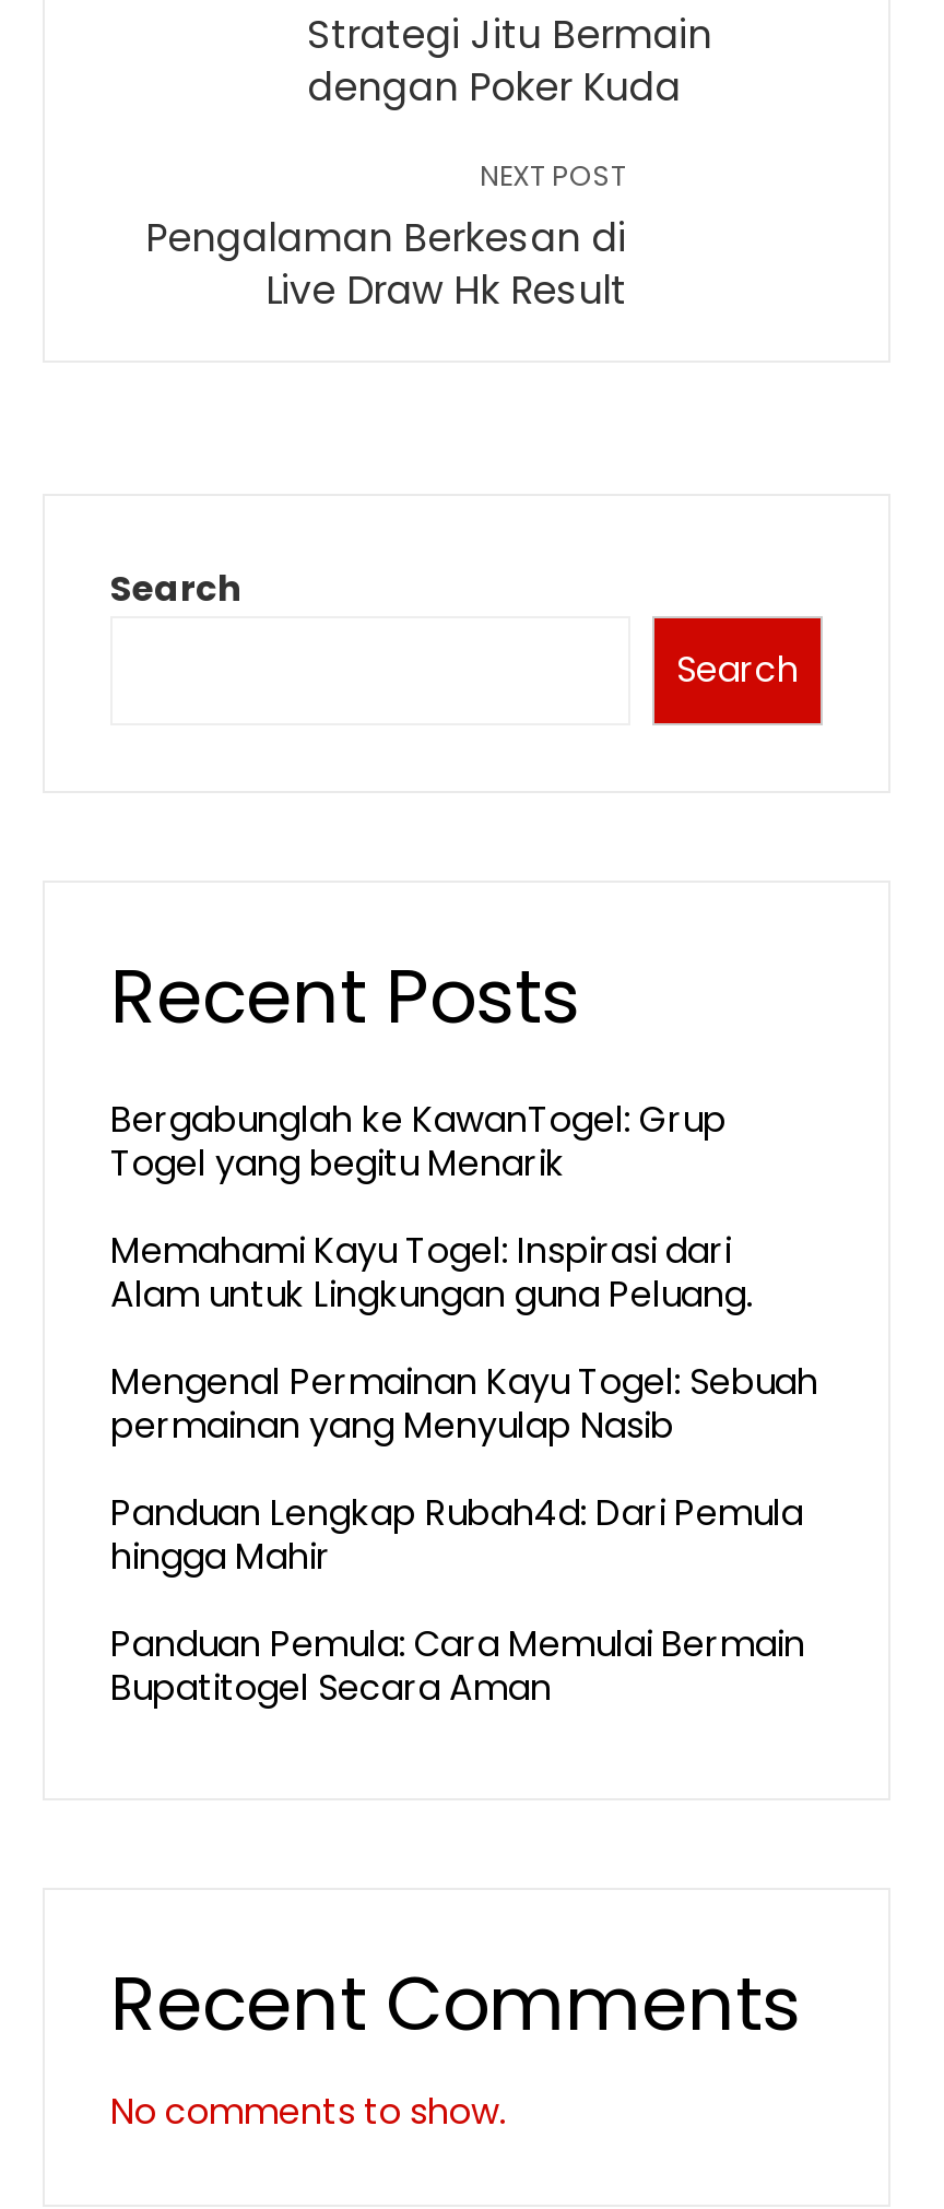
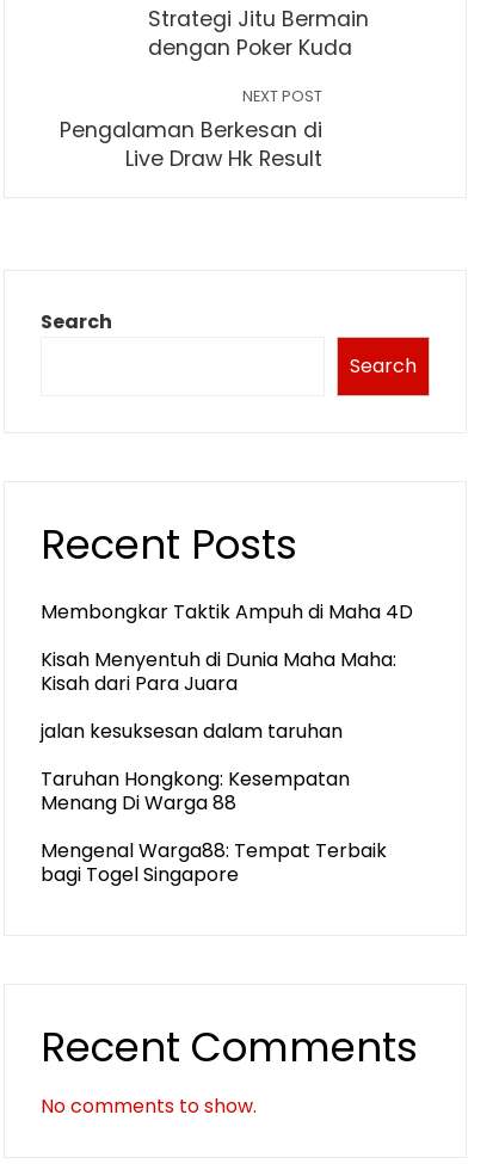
[110,1095,727,1189] Bergabunglah ke KawanTogel: Grup | Togel yang begitu Menarik -> [41,598,413,626] Membongkar Taktik Ampuh di Maha 4D
[110,1226,753,1320] Memahami Kayu Togel: Inspirasi dari | Alam untuk Lingkungan guna Peluang. -> [41,646,396,697] Kisah Menyentuh di Dunia Maha Maha: | Kisah dari Para Juara
[110,1357,818,1451] Mengenal Permainan Kayu Togel: Sebuah | permainan yang Menyulap Nasib -> [41,718,343,745] jalan kesuksesan dalam taruhan
[110,1488,803,1582] Panduan Lengkap Rubah4d: Dari Pemula | hingga Mahir -> [41,765,350,817] Taruhan Hongkong: Kesempatan | Menang Di Warga 88
[110,1619,805,1713] Panduan Pemula: Cara Memulai Bermain | Bupatitogel Secara Aman -> [41,837,387,888] Mengenal Warga88: Tempat Terbaik | bagi Togel Singapore

